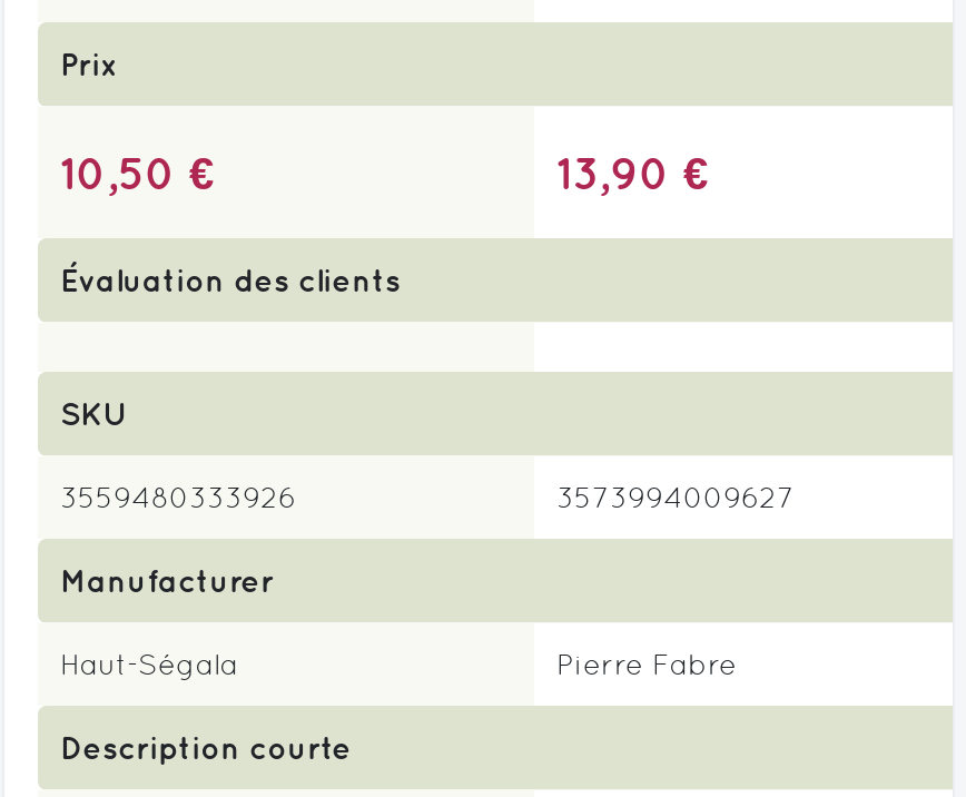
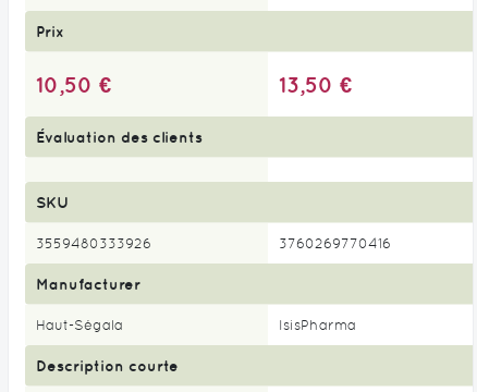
[556,146,708,197] 13,90 € -> [279,71,352,96] 13,50 €
[556,480,795,513] 3573994009627 -> [279,235,391,251] 3760269770416
[556,647,737,680] Pierre Fabre -> [279,316,356,333] IsisPharma

